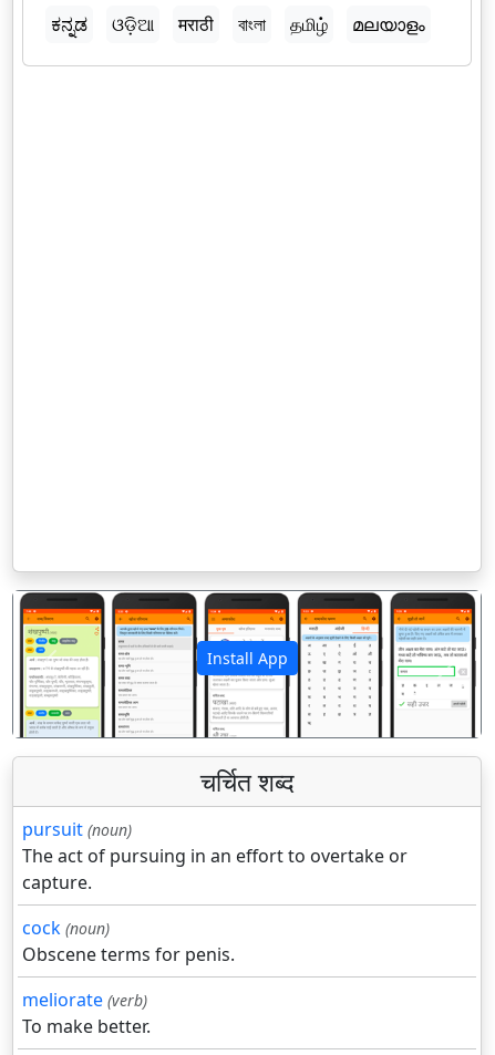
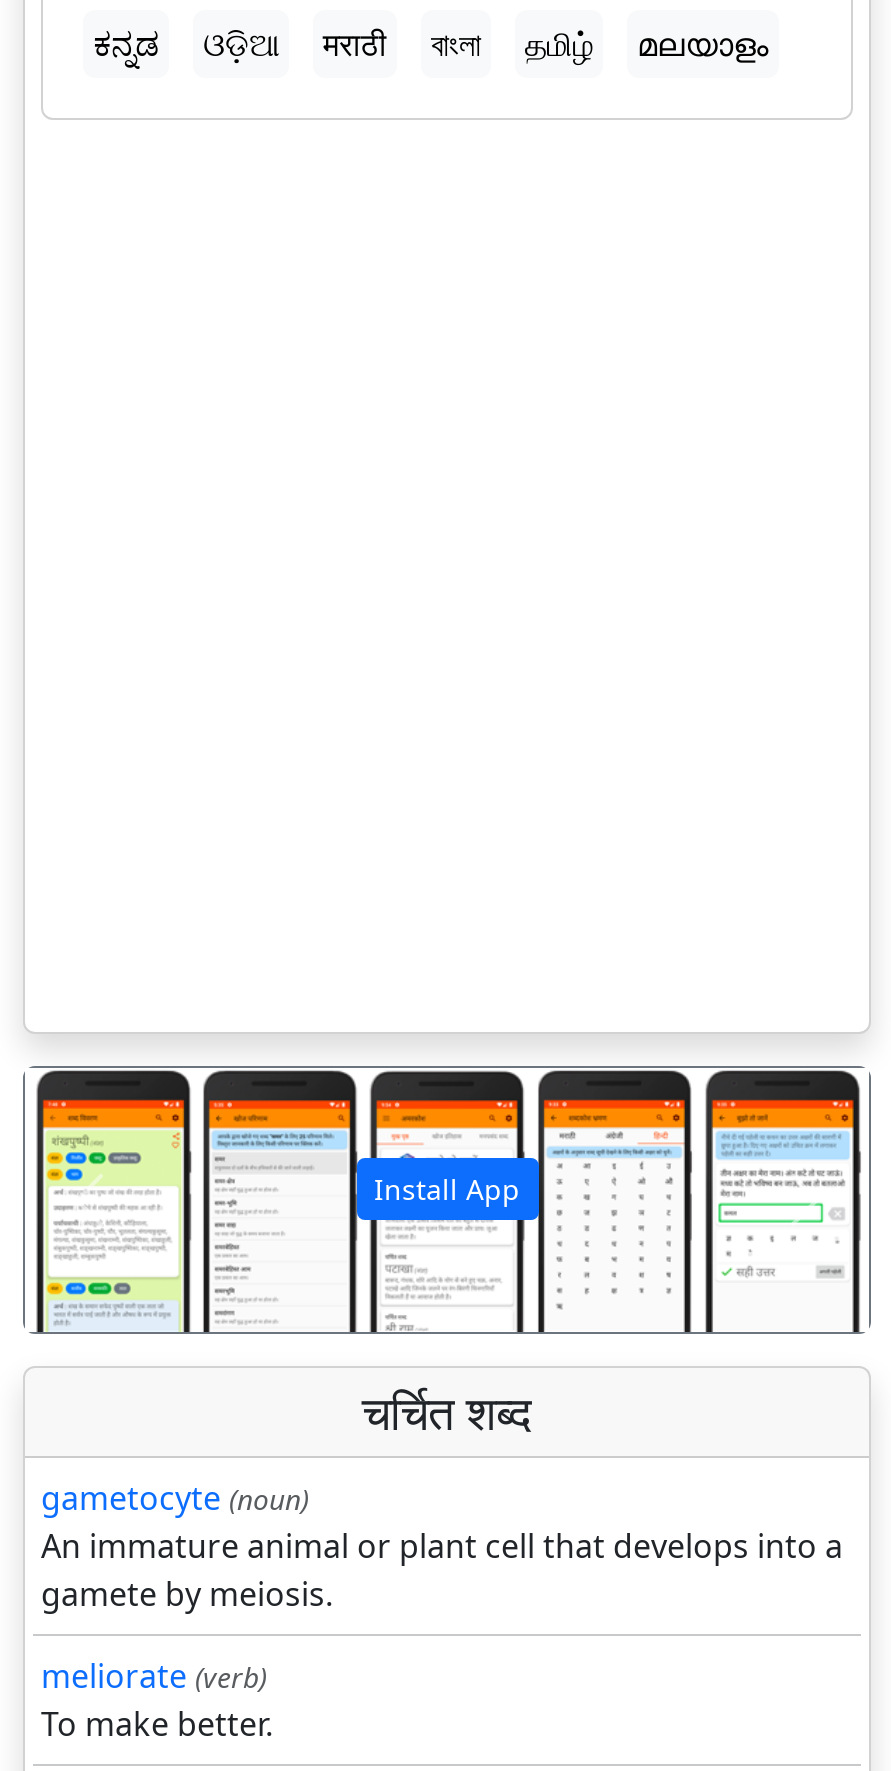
[22,817,408,967] pursuit (noun) | The act of pursuing in an effort to overtake or | capture. | cock (noun) | Obscene terms for penis. -> [41,1476,843,1616] gametocyte (noun) | An immature animal or plant cell that develops into a | gamete by meiosis.

